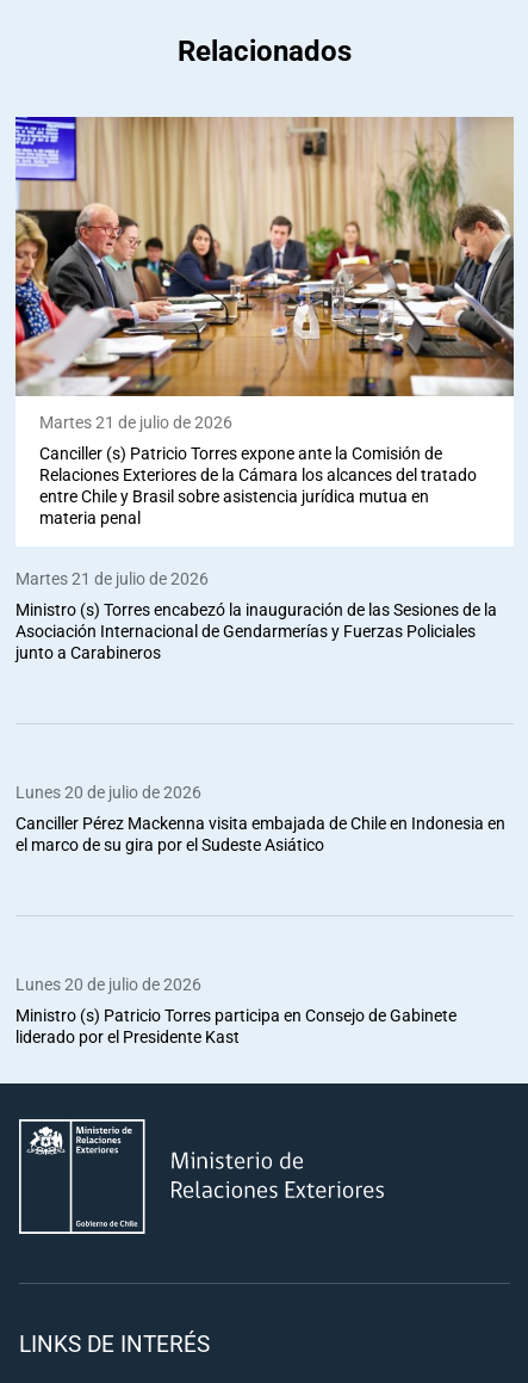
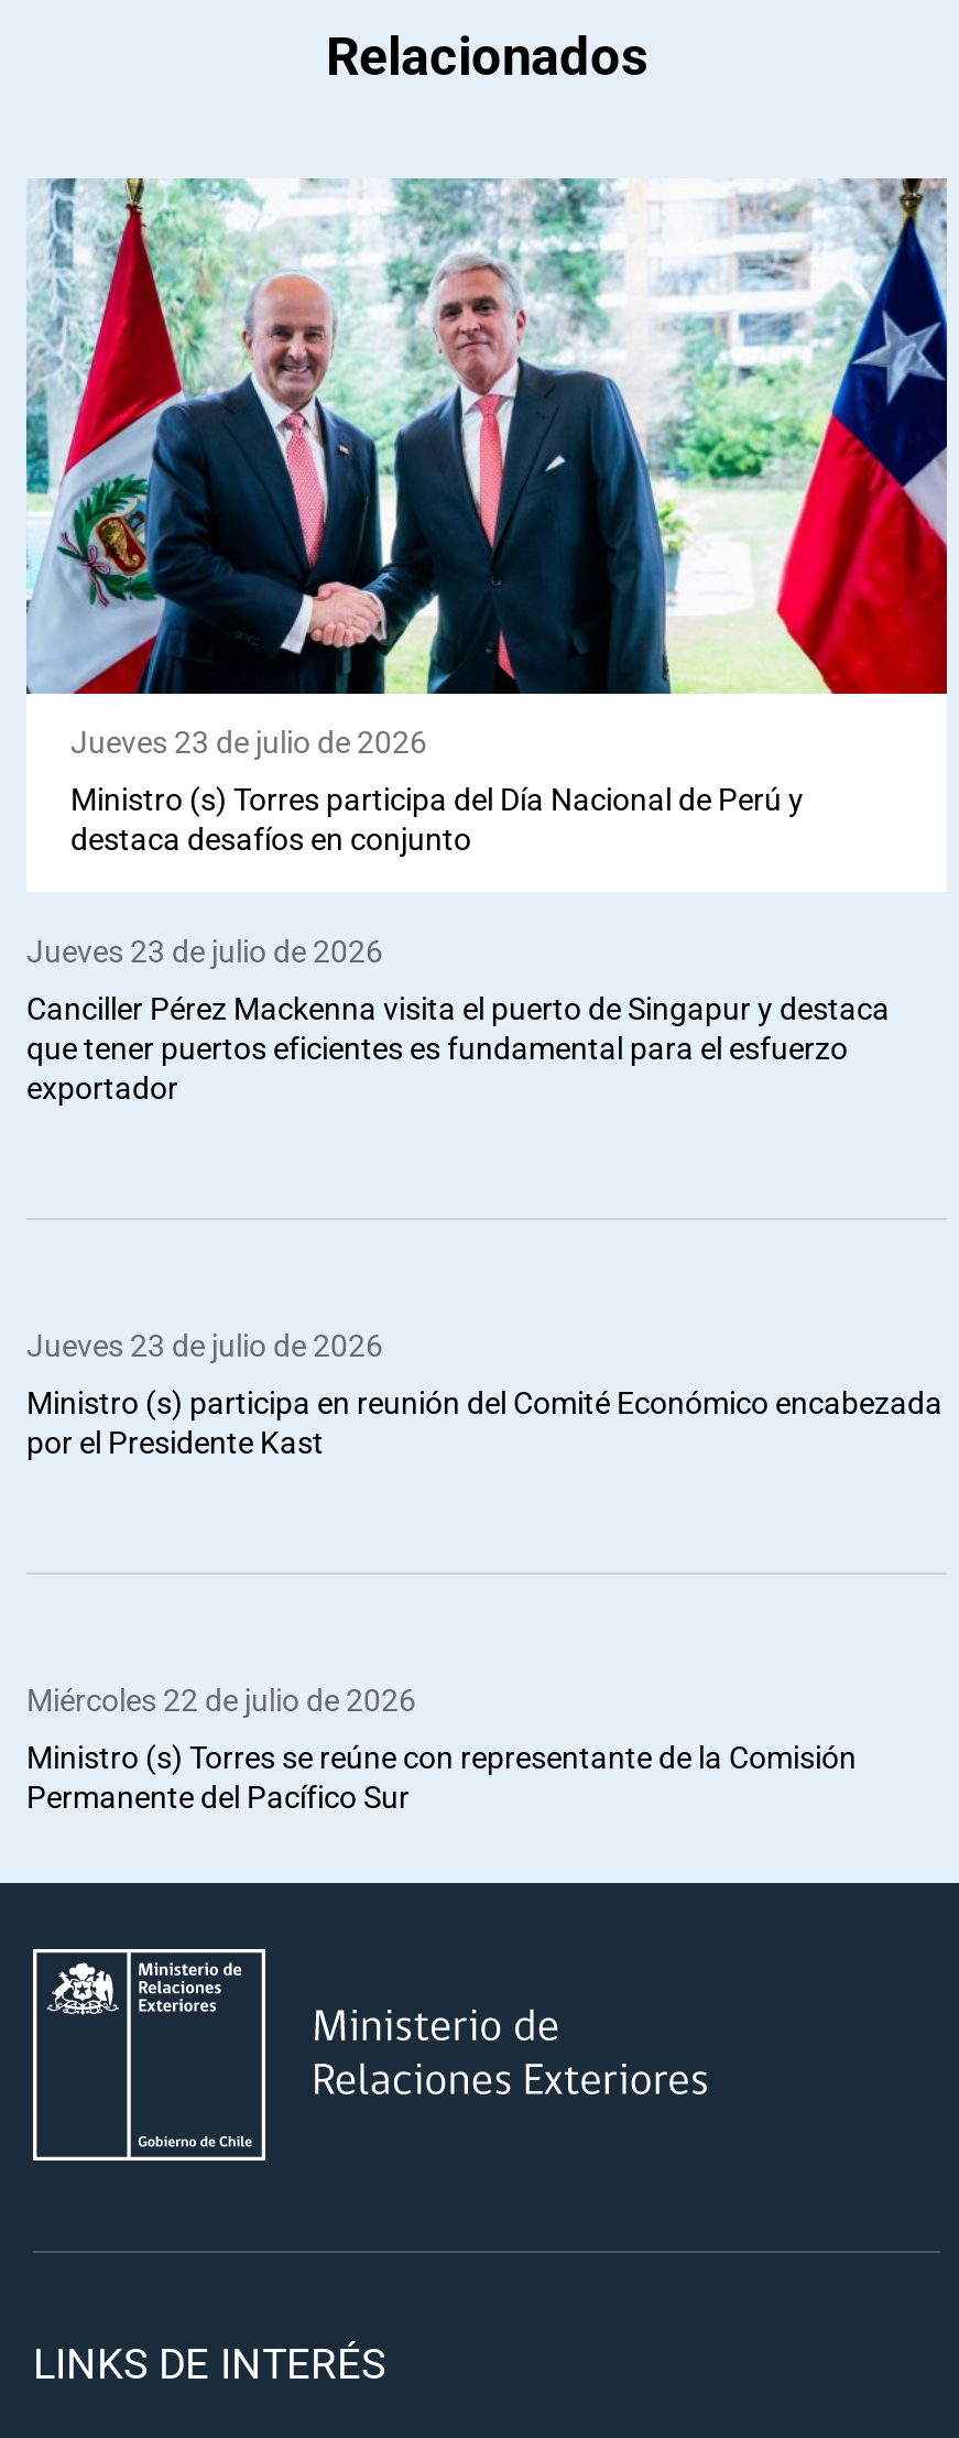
[14,116,515,529] [image] | Martes 21 de julio de 2026 | Canciller (s) Patricio Torres expone ante la Comisión de | Relaciones Exteriores de la Cámara los alcances del tratado | entre Chile y Brasil sobre asistencia jurídica mutua en | materia penal -> [24,176,949,859] [image] | Jueves 23 de julio de 2026 | Ministro (s) Torres participa del Día Nacional de Perú y | destaca desafíos en conjunto
[15,567,497,664] Martes 21 de julio de 2026 | Ministro (s) Torres encabezó la inauguración de las Sesiones de la | Asociación Internacional de Gendarmerías y Fuerzas Policiales | junto a Carabineros -> [26,930,890,1108] Jueves 23 de julio de 2026 | Canciller Pérez Mackenna visita el puerto de Singapur y destaca | que tener puertos eficientes es fundamental para el esfuerzo | exportador
[15,781,505,856] Lunes 20 de julio de 2026 | Canciller Pérez Mackenna visita embajada de Chile en Indonesia en | el marco de su gira por el Sudeste Asiático -> [26,1324,942,1463] Jueves 23 de julio de 2026 | Ministro (s) participa en reunión del Comité Económico encabezada | por el Presidente Kast
[15,973,456,1048] Lunes 20 de julio de 2026 | Ministro (s) Patricio Torres participa en Consejo de Gabinete | liderado por el Presidente Kast -> [26,1679,857,1817] Miércoles 22 de julio de 2026 | Ministro (s) Torres se reúne con representante de la Comisión | Permanente del Pacífico Sur

